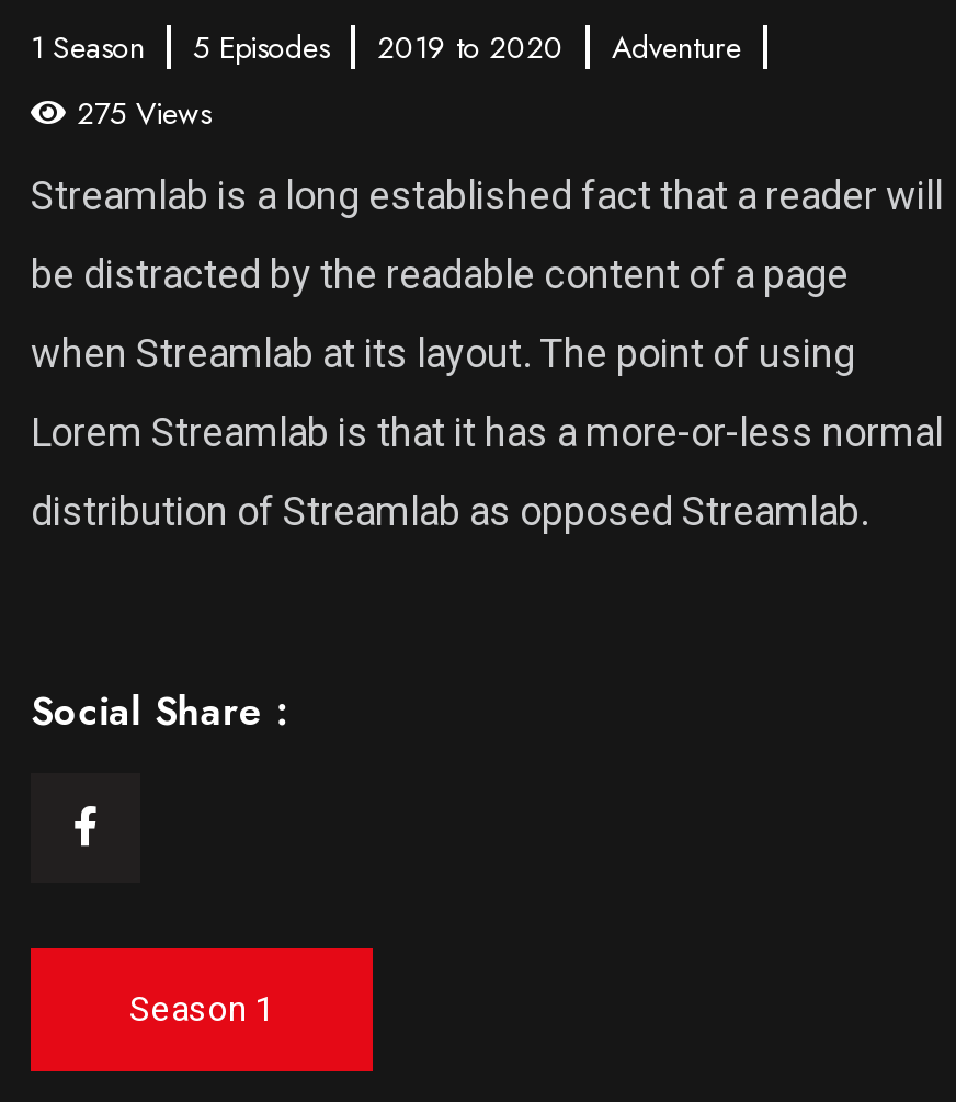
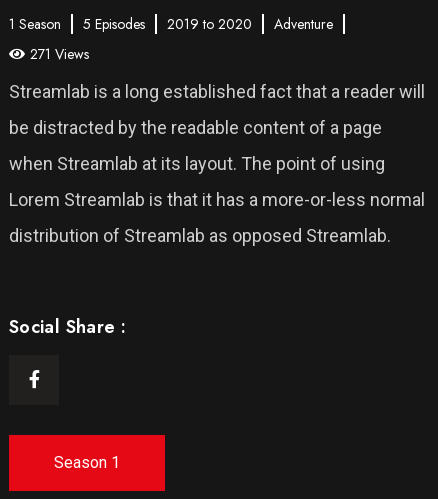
[77,91,210,135] 275 Views -> [30,44,89,64] 271 Views

